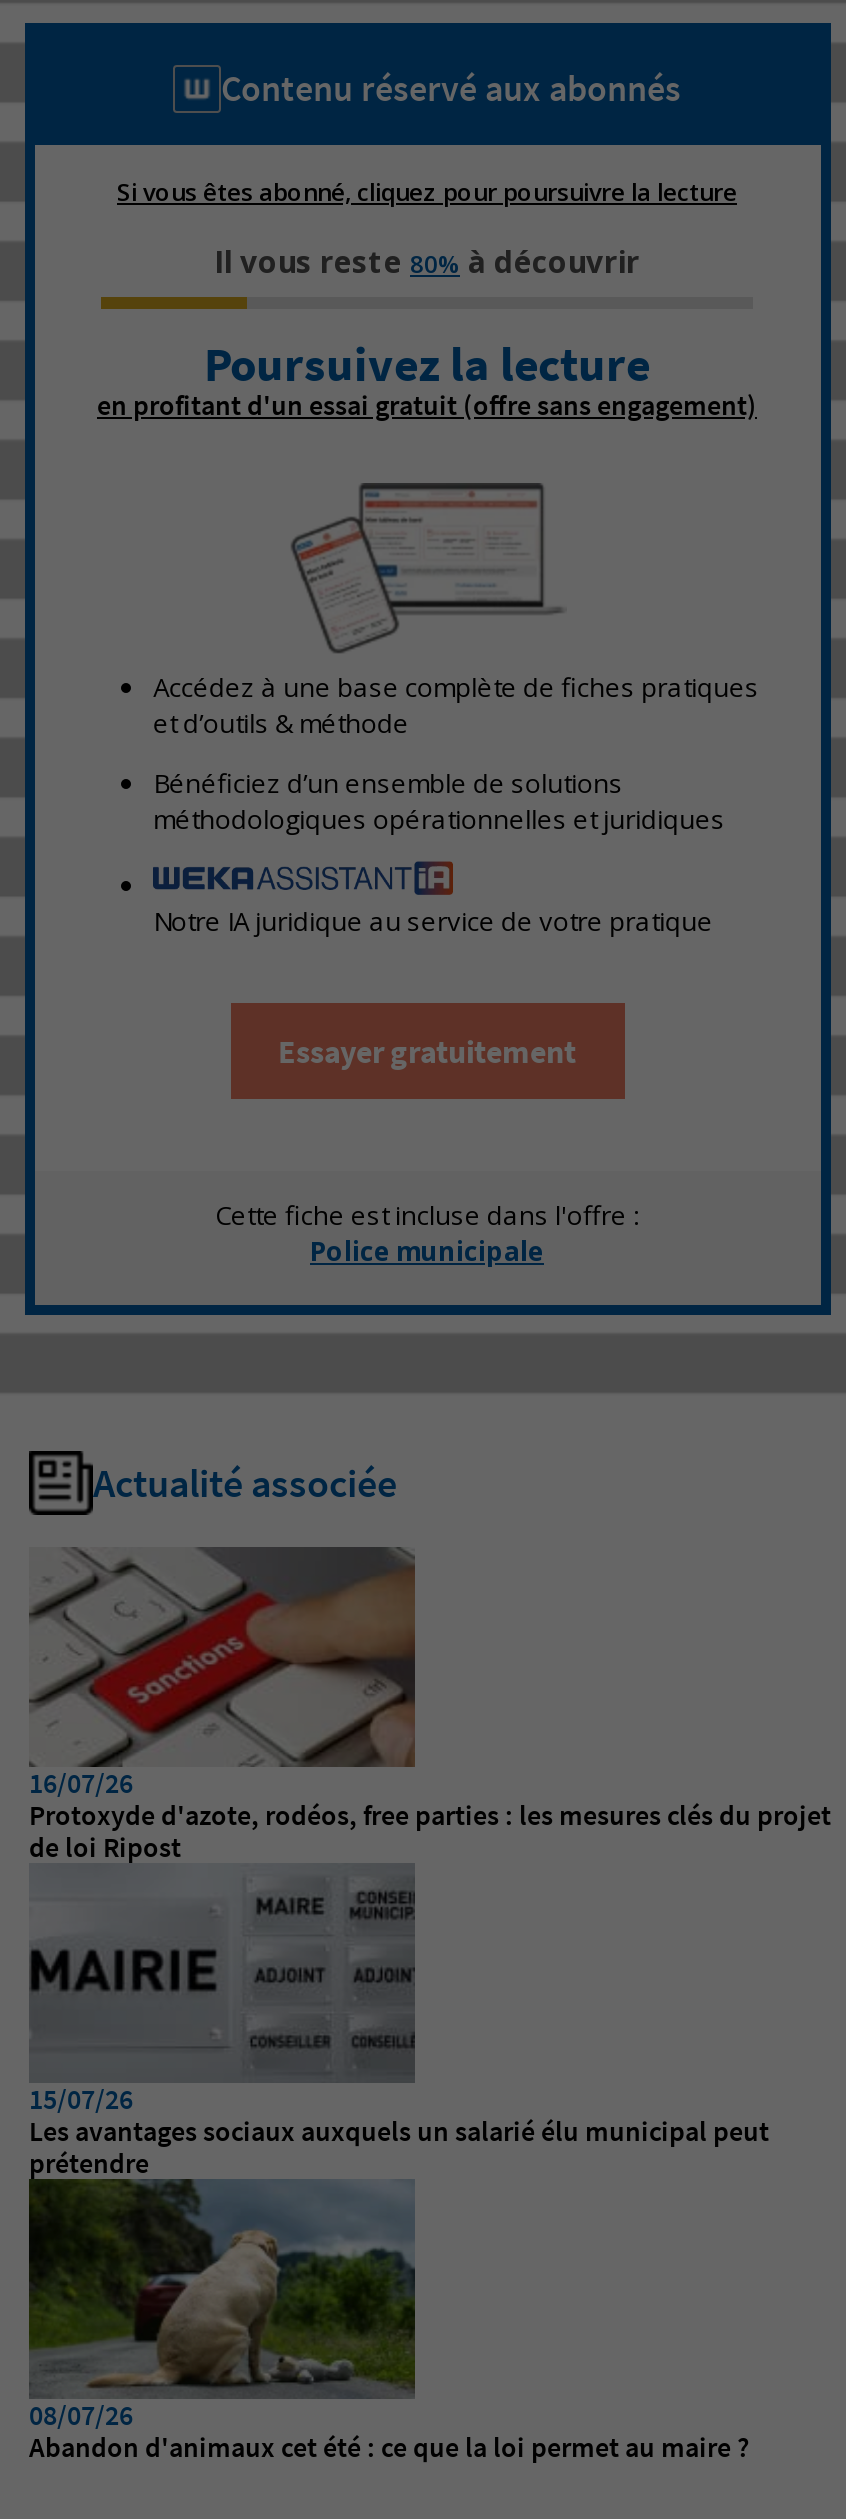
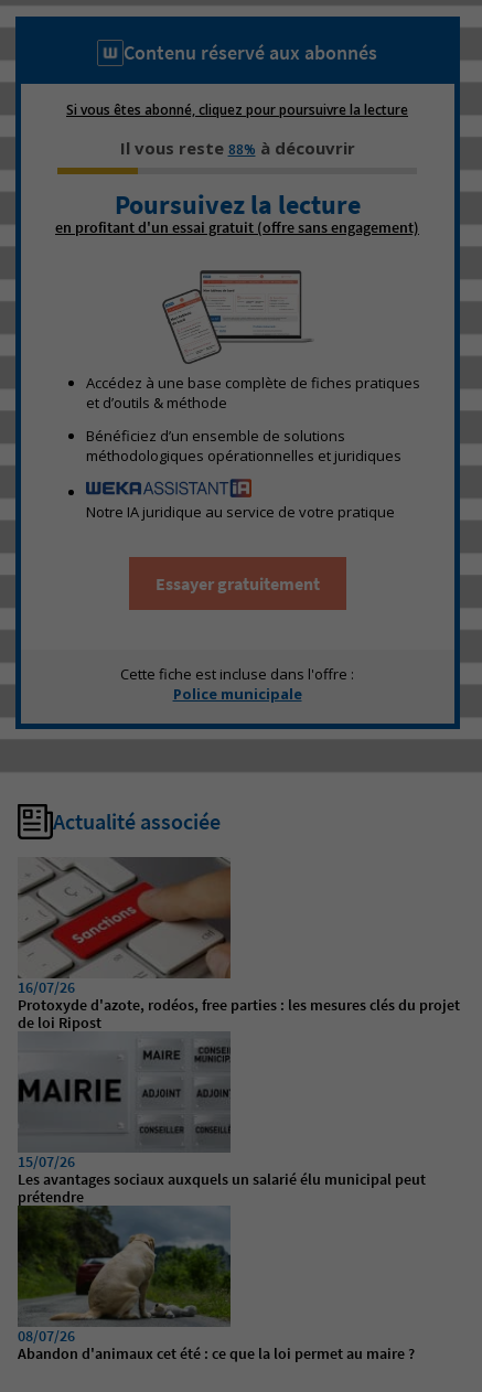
[214,241,640,281] Il vous reste 80% à découvrir -> [120,137,355,159] Il vous reste 88% à découvrir

